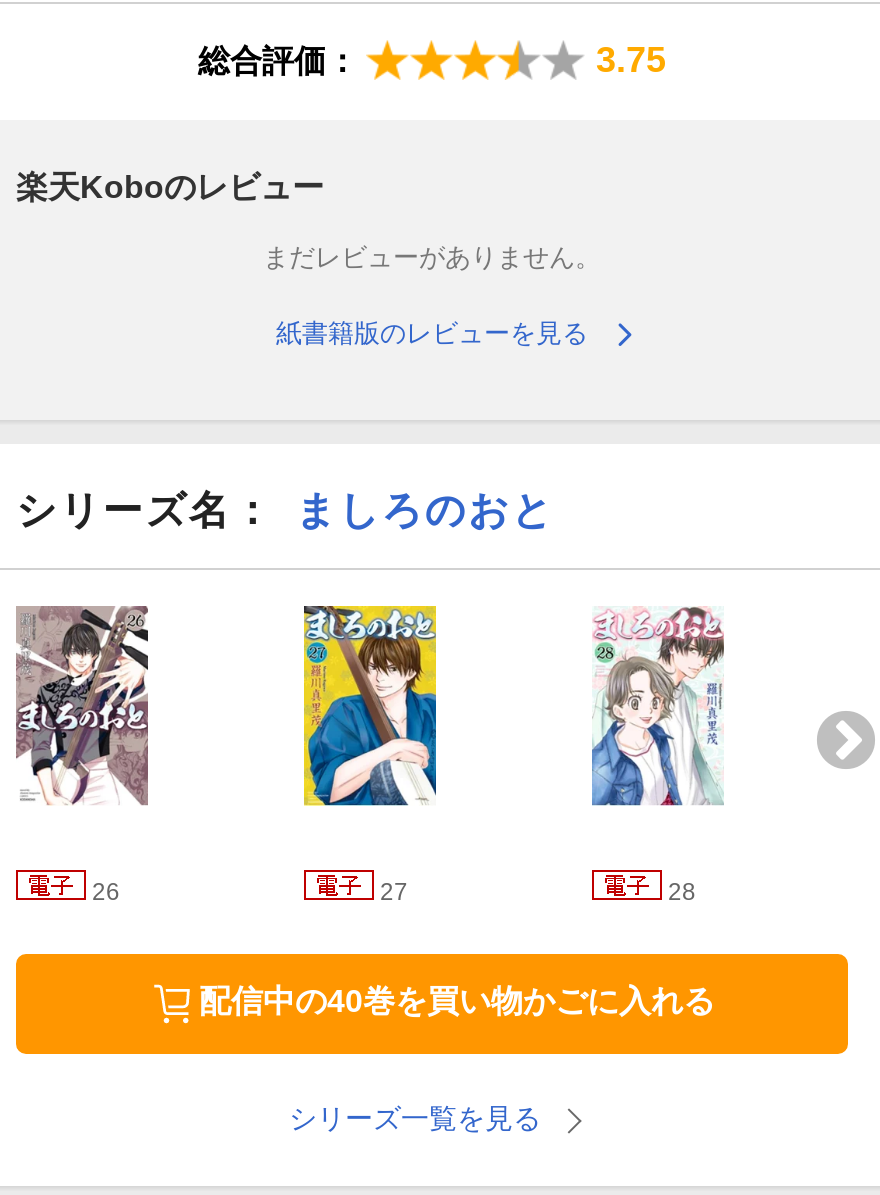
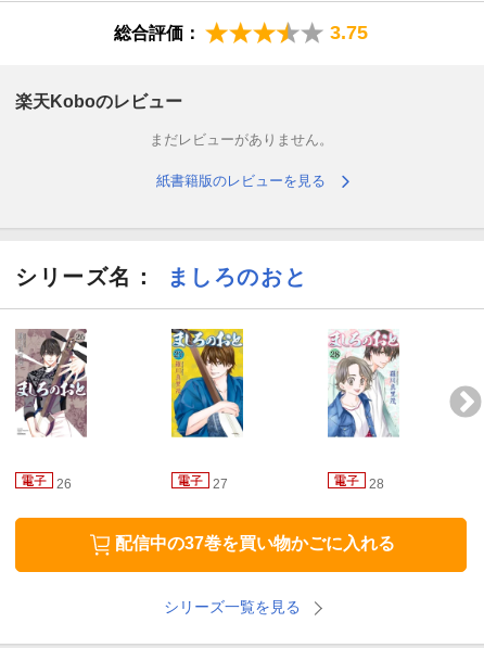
[199,985,715,1019] 配信中の40巻を買い物かごに入れる -> [114,534,394,553] 配信中の37巻を買い物かごに入れる

